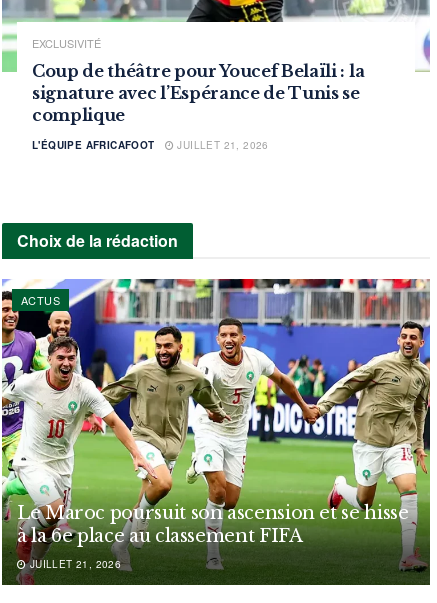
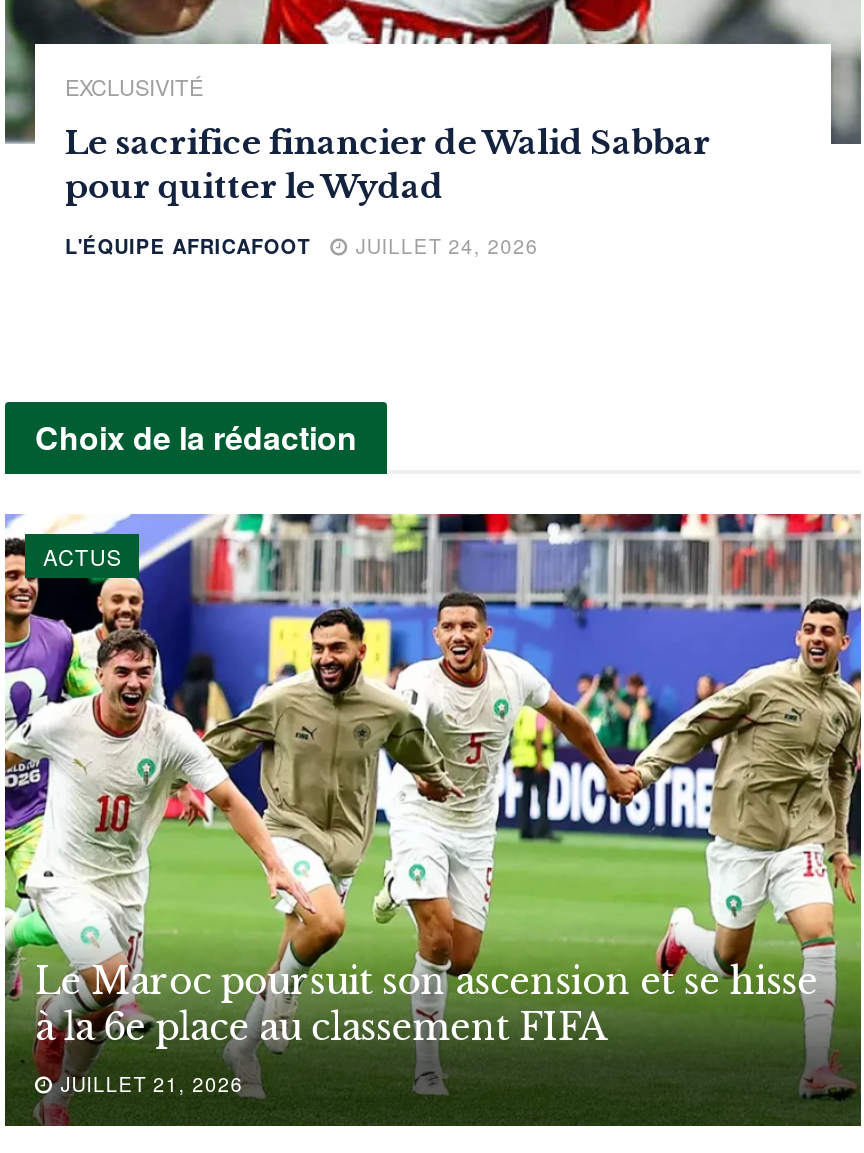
[32,61,364,125] Coup de théâtre pour Youcef Belaïli : la | signature avec l’Espérance de Tunis se | complique -> [65,123,711,207] Le sacrifice financier de Walid Sabbar | pour quitter le Wydad
[32,138,269,152] L'ÉQUIPE AFRICAFOOT JUILLET 21, 2026 -> [65,233,539,261] L'ÉQUIPE AFRICAFOOT JUILLET 24, 2026

